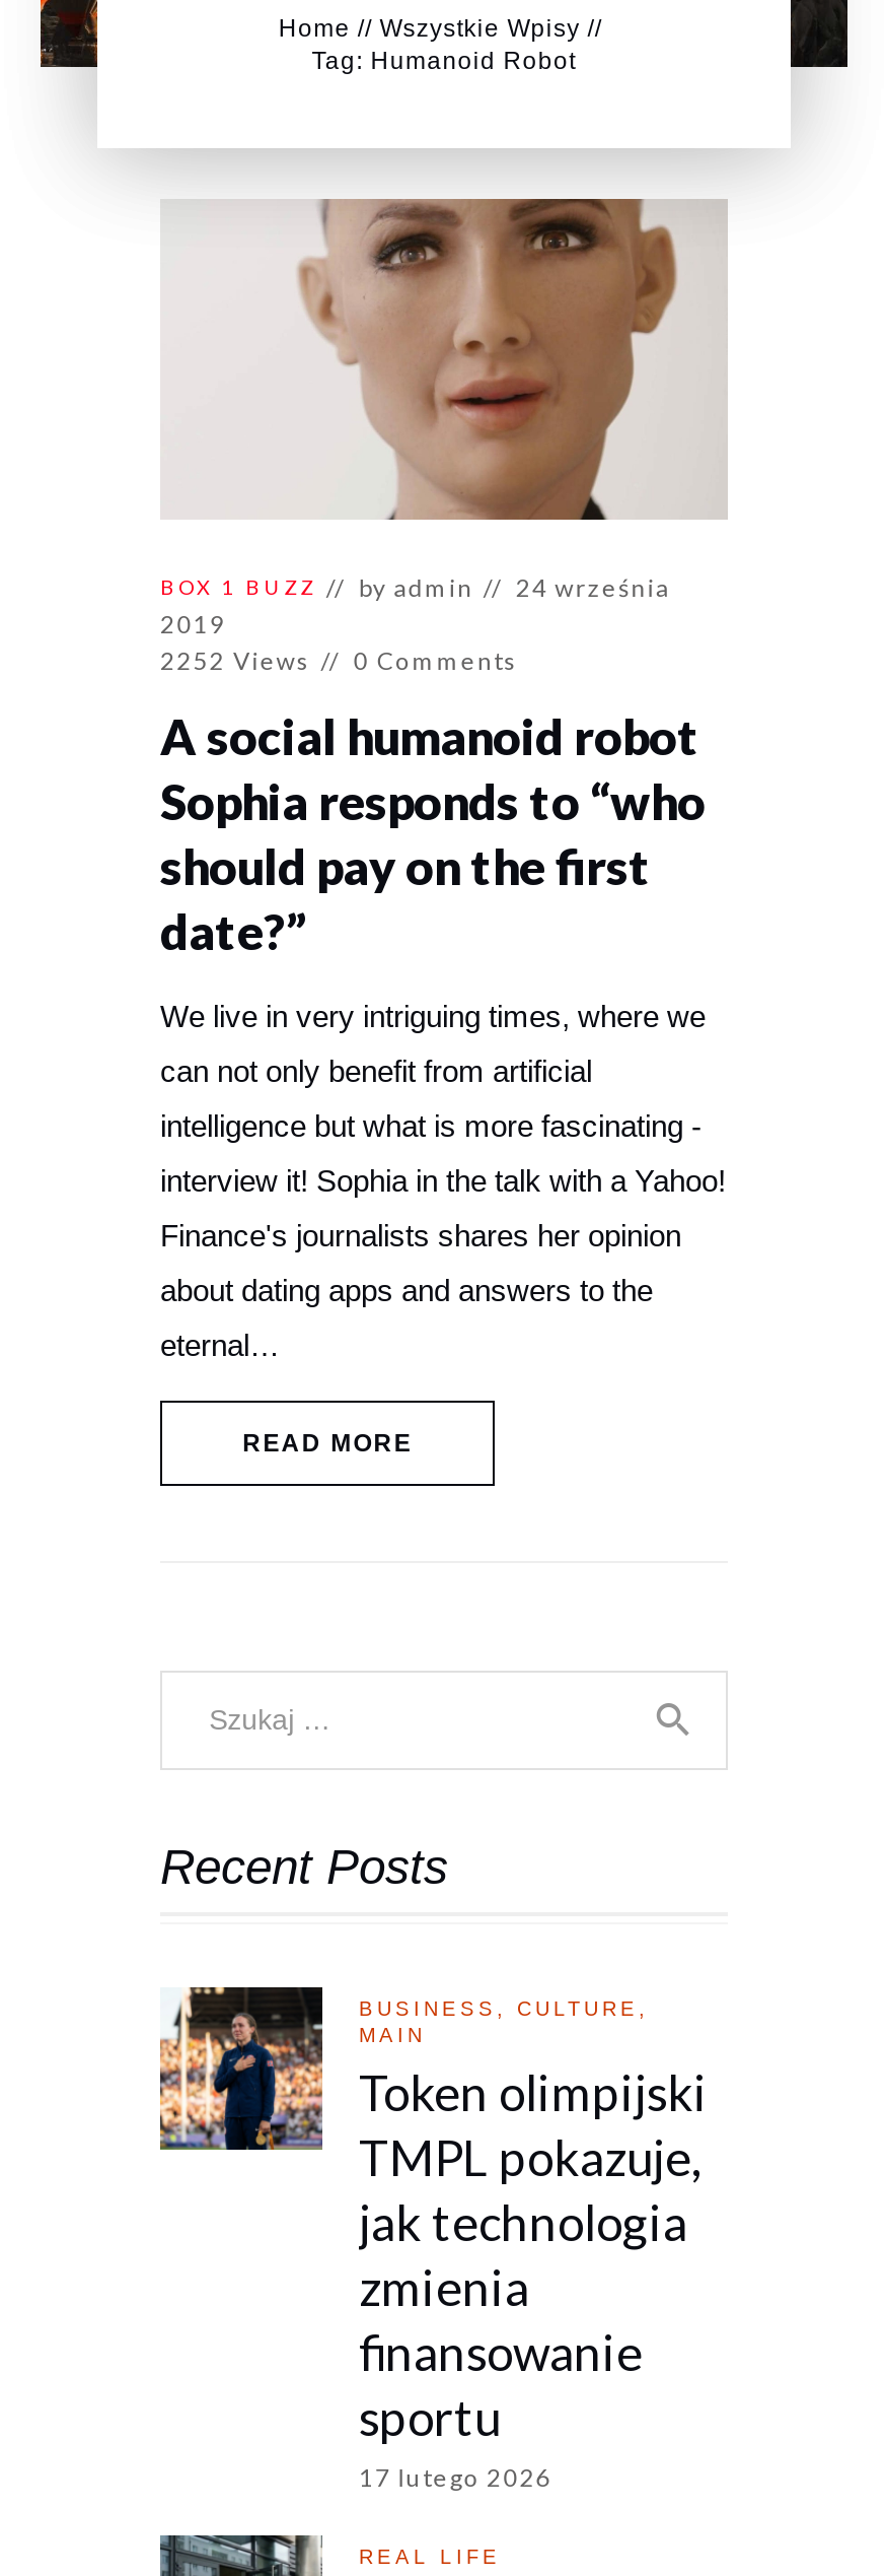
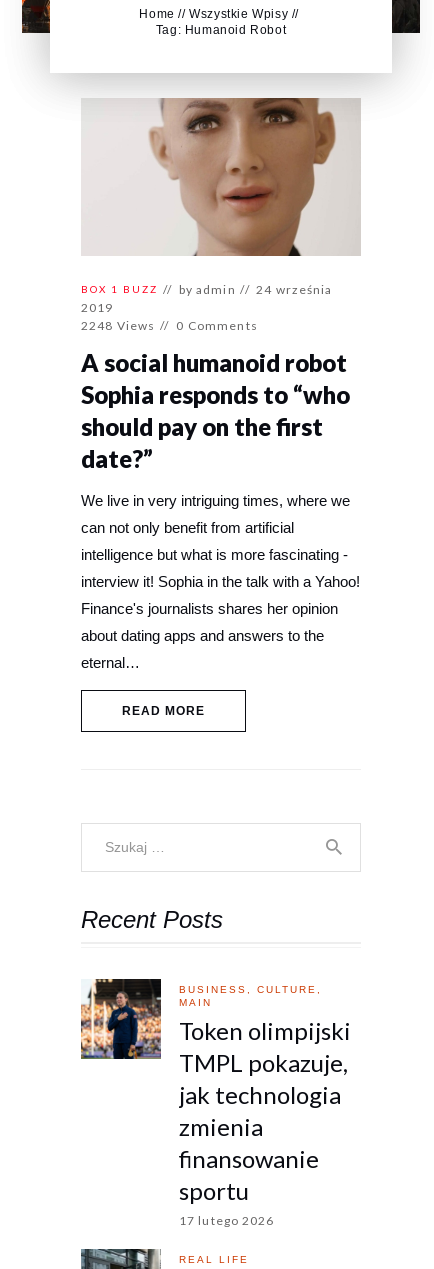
[160,647,518,677] 2252 Views 0 Comments -> [81,318,258,333] 2248 Views 0 Comments

